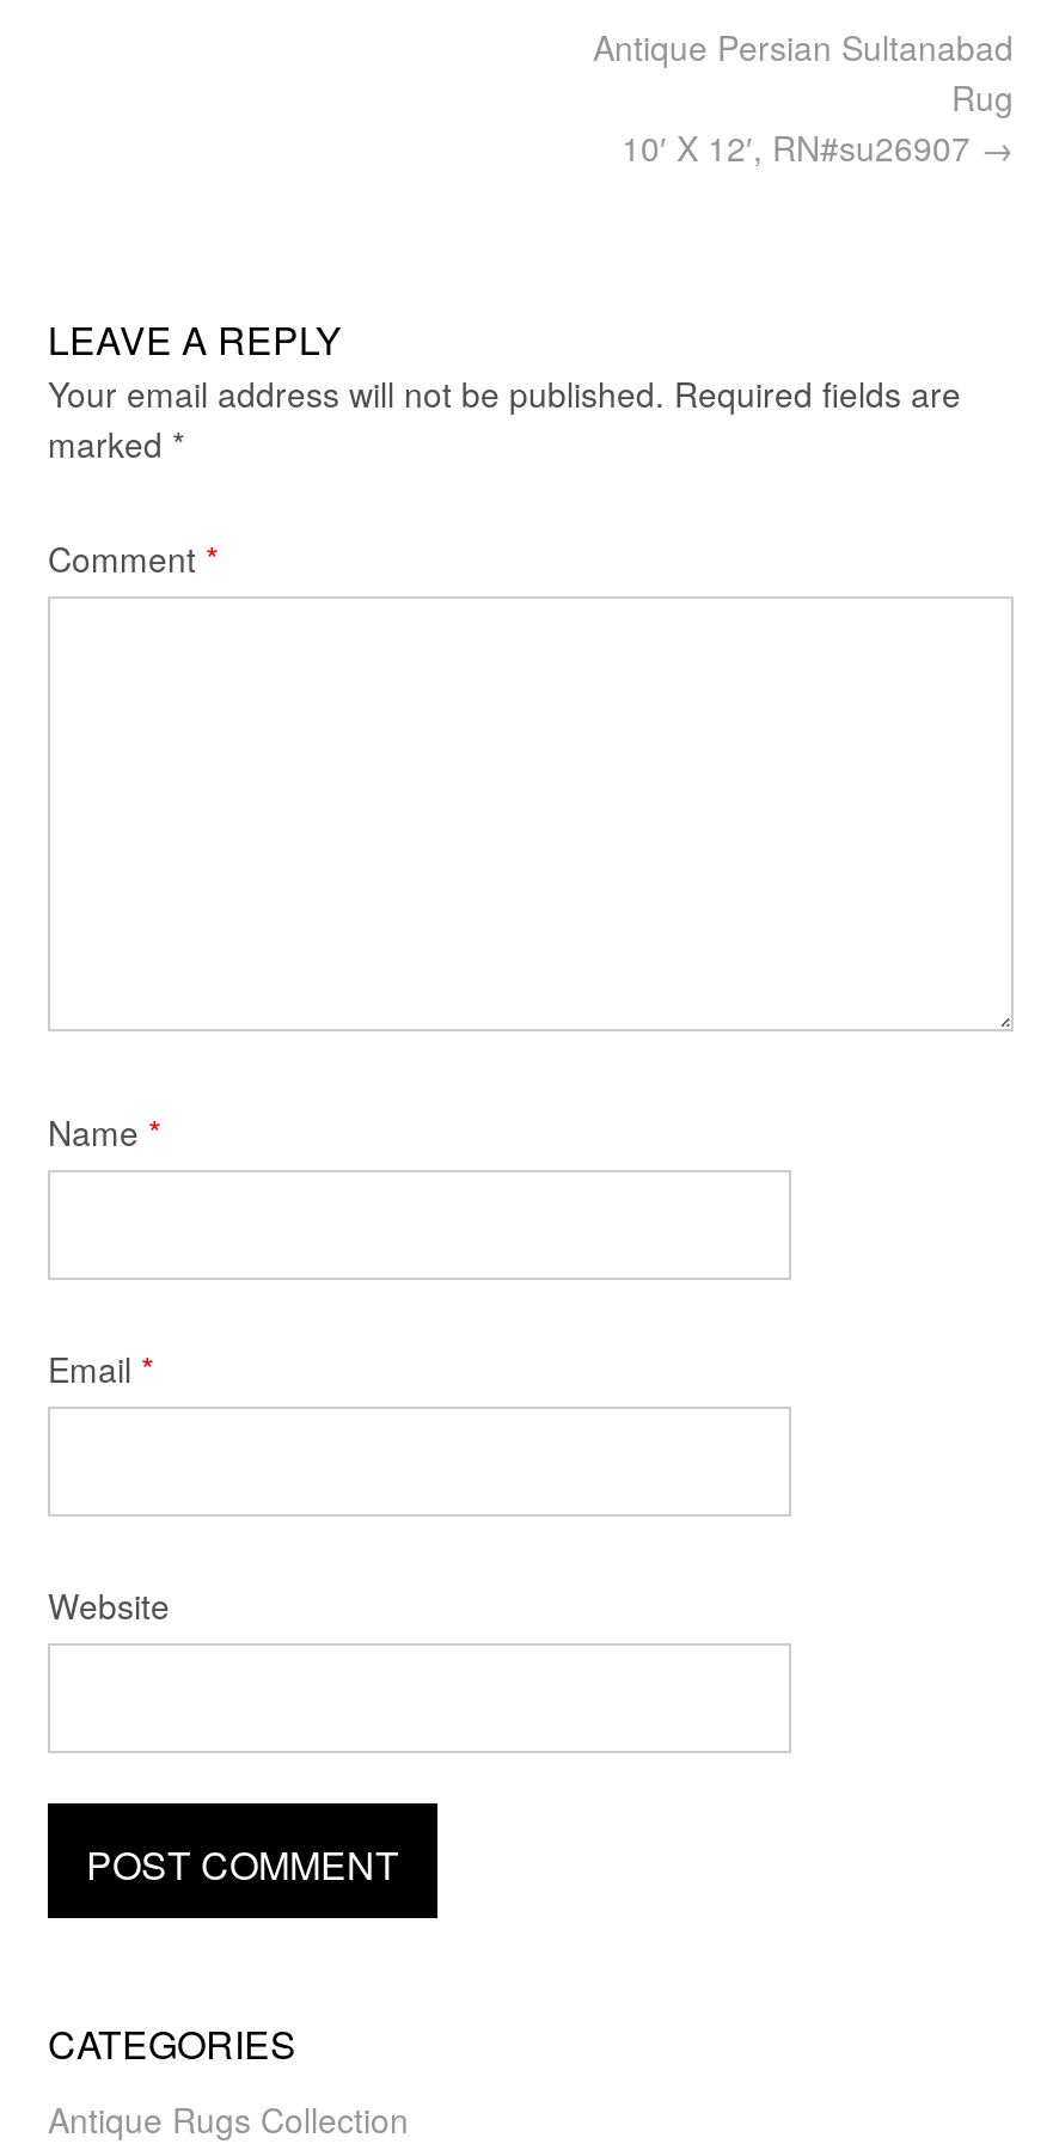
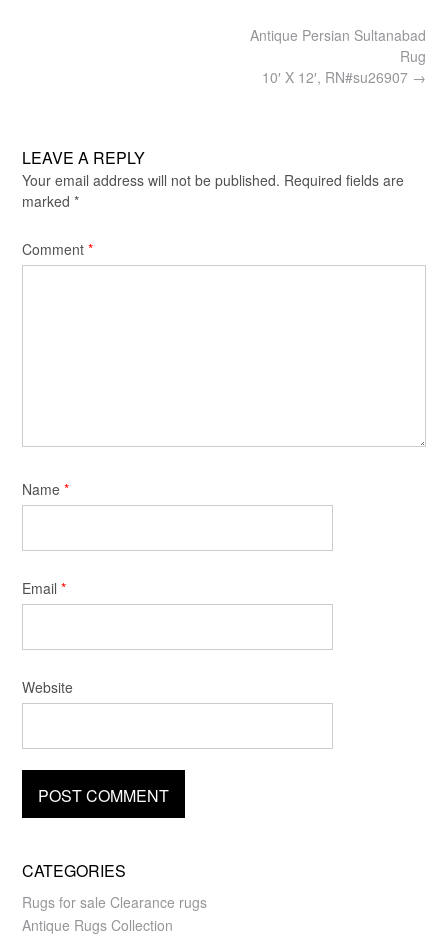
none -> [22,892,207,912] Rugs for sale Clearance rugs

